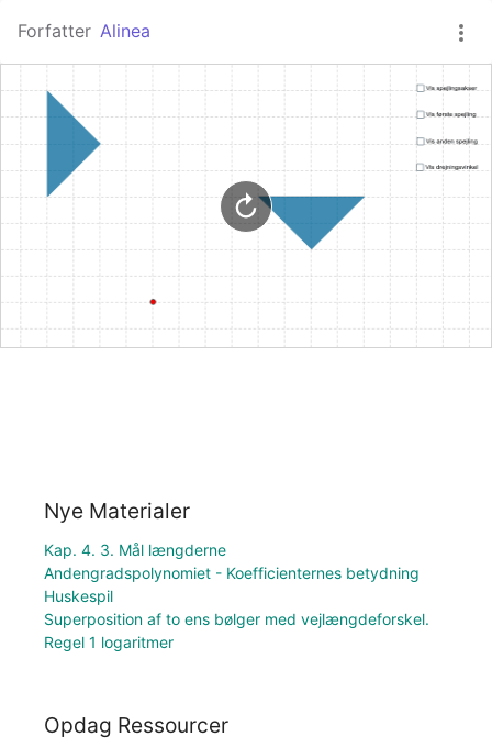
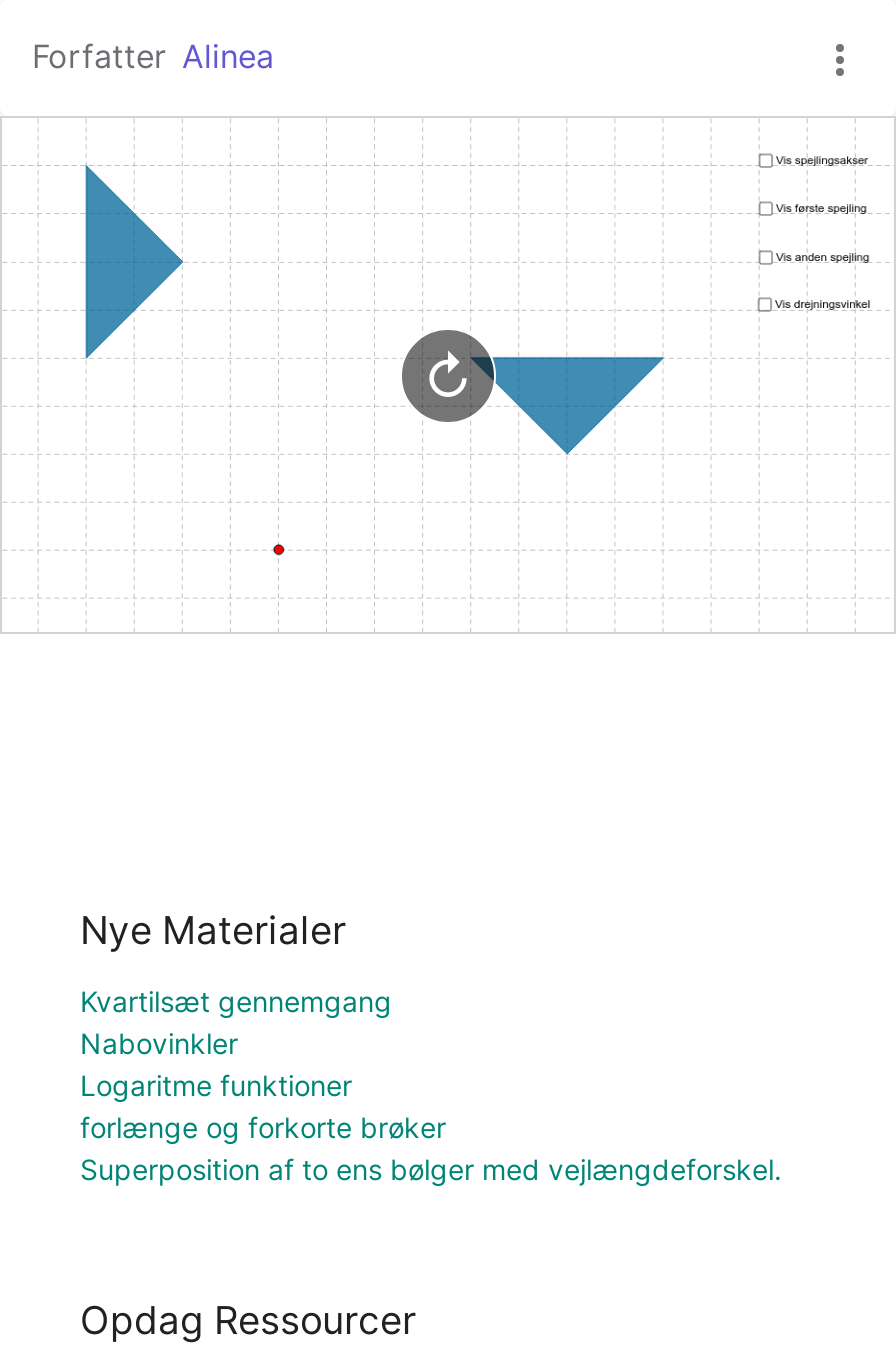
[44,540,420,605] Kap. 4. 3. Mål længderne | Andengradspolynomiet - Koefficienternes betydning | Huskespil -> [80,984,446,1144] Kvartilsæt gennemgang | Nabovinkler | Logaritme funktioner | forlænge og forkorte brøker
moved [44,609,429,628] -> [80,1152,782,1186]: Superposition af to ens bølger med vejlængdeforskel.
[44,632,174,651] Regel 1 logaritmer -> none

